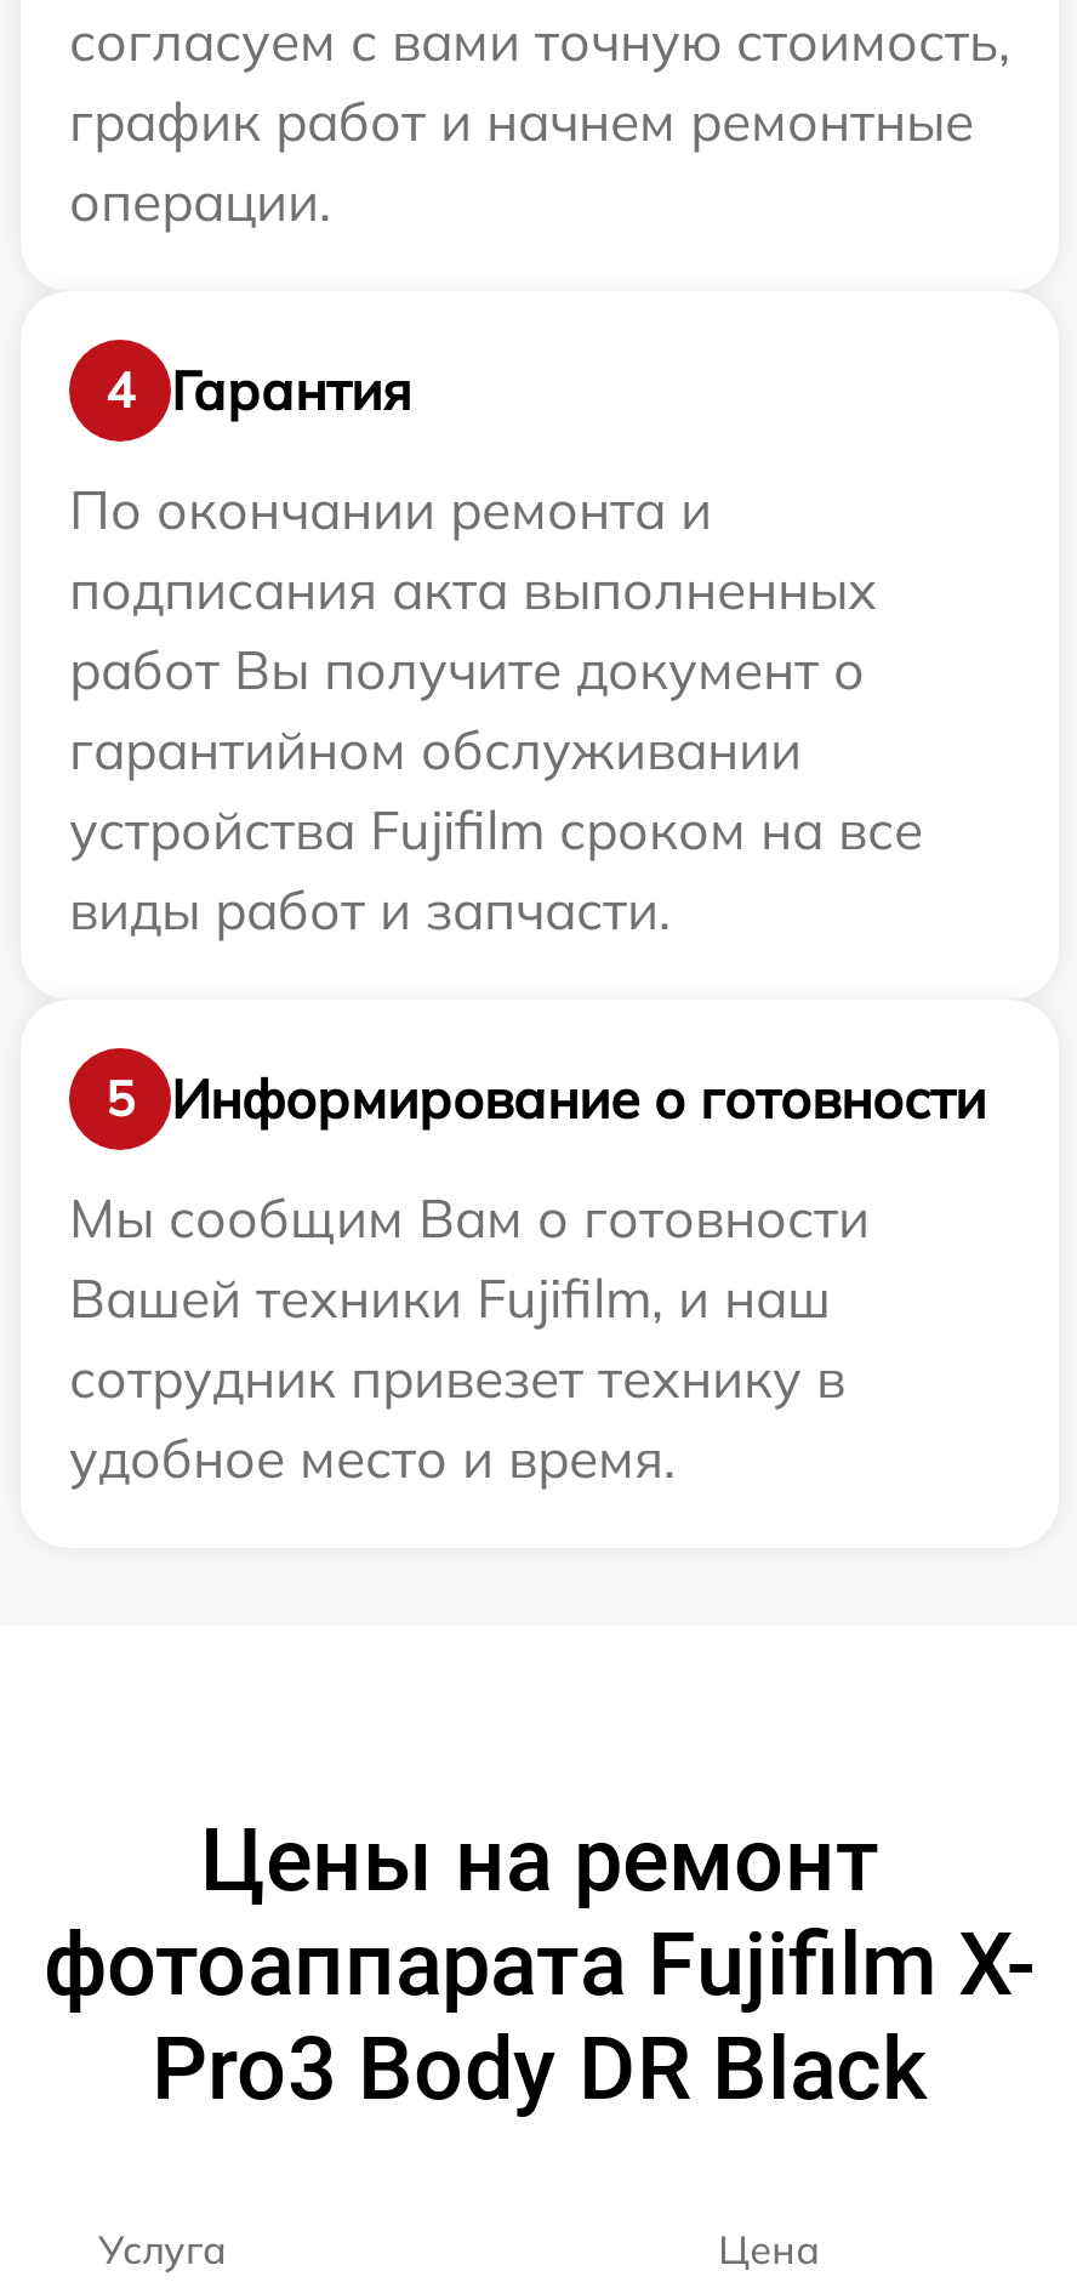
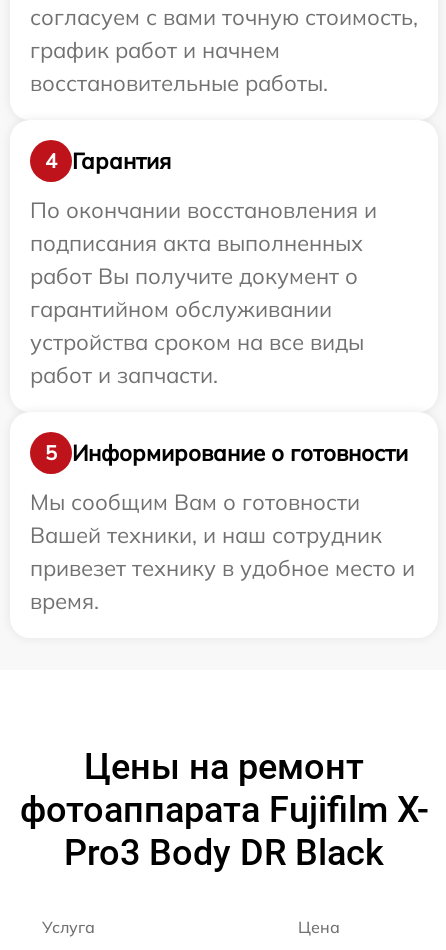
[69,88,974,236] график работ и начнем ремонтные | операции. -> [30,36,328,97] график работ и начнем | восстановительные работы.
[69,476,712,544] По окончании ремонта и -> [30,196,377,224] По окончании восстановления и
[69,797,923,945] устройства Fujifilm сроком на все | виды работ и запчасти. -> [30,328,364,389] устройства сроком на все виды | работ и запчасти.
[69,1265,845,1493] Вашей техники Fujifilm, и наш | сотрудник привезет технику в | удобное место и время. -> [30,521,415,615] Вашей техники, и наш сотрудник | привезет технику в удобное место и | время.

